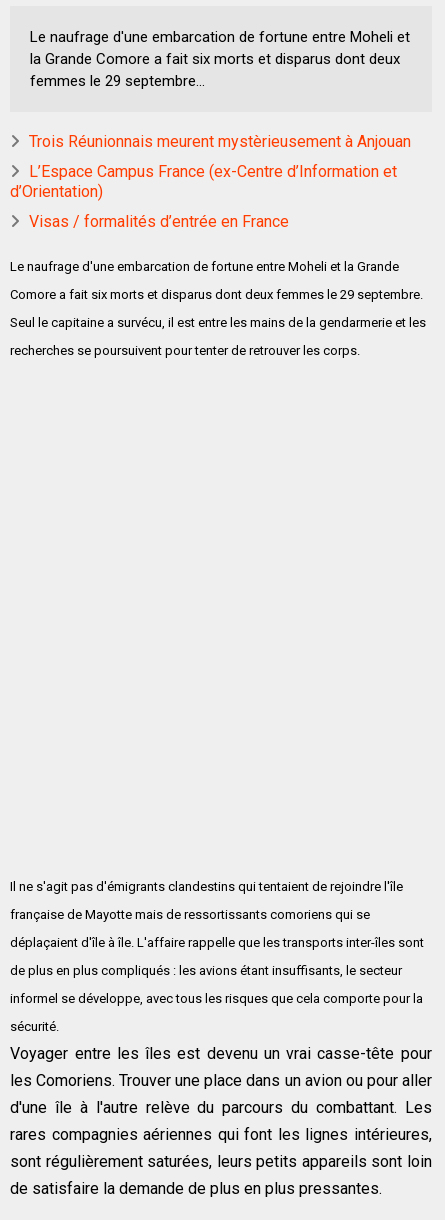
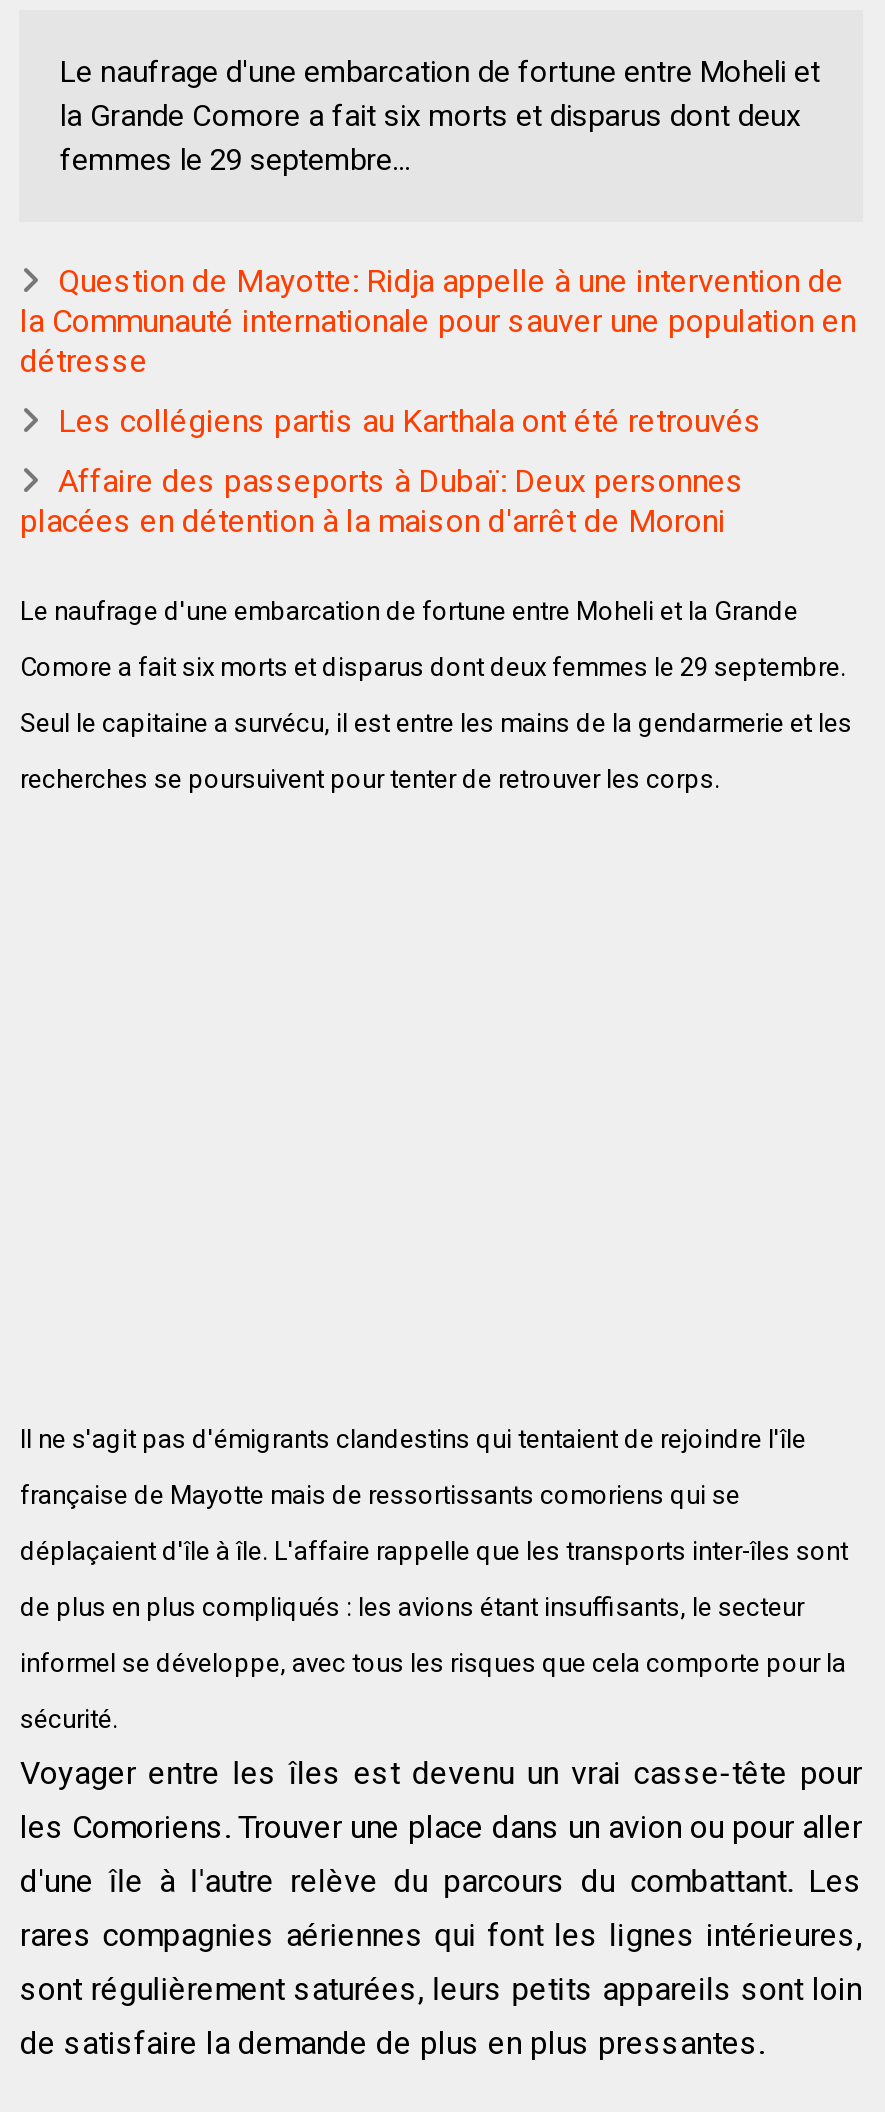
[29,132,411,151] Trois Réunionnais meurent mystèrieusement à Anjouan -> [20,262,856,380] Question de Mayotte: Ridja appelle à une intervention de | la Communauté internationale pour sauver une population en | détresse
[10,162,397,201] L’Espace Campus France (ex-Centre d’Information et | d’Orientation) -> [58,402,762,440] Les collégiens partis au Karthala ont été retrouvés
[29,212,289,231] Visas / formalités d’entrée en France -> [20,462,744,540] Affaire des passeports à Dubaï: Deux personnes | placées en détention à la maison d'arrêt de Moroni
moved [10,259,426,358] -> [20,596,852,794]: Le naufrage d'une embarcation de fortune entre Moheli et la Grande | Comore a fait six morts et disparus dont deux femmes le 29 septembre. | Seul le capitaine a survécu, il est entre les mains de la gendarmerie et les | recherches se poursuivent pour tenter de retrouver les corps.

